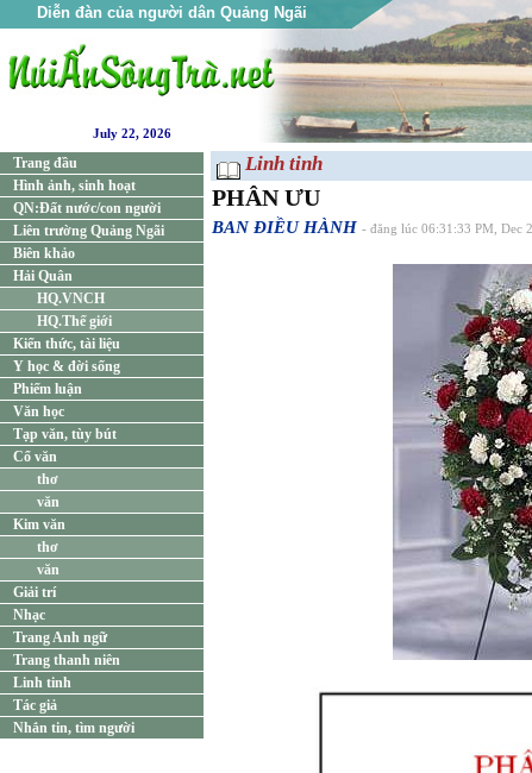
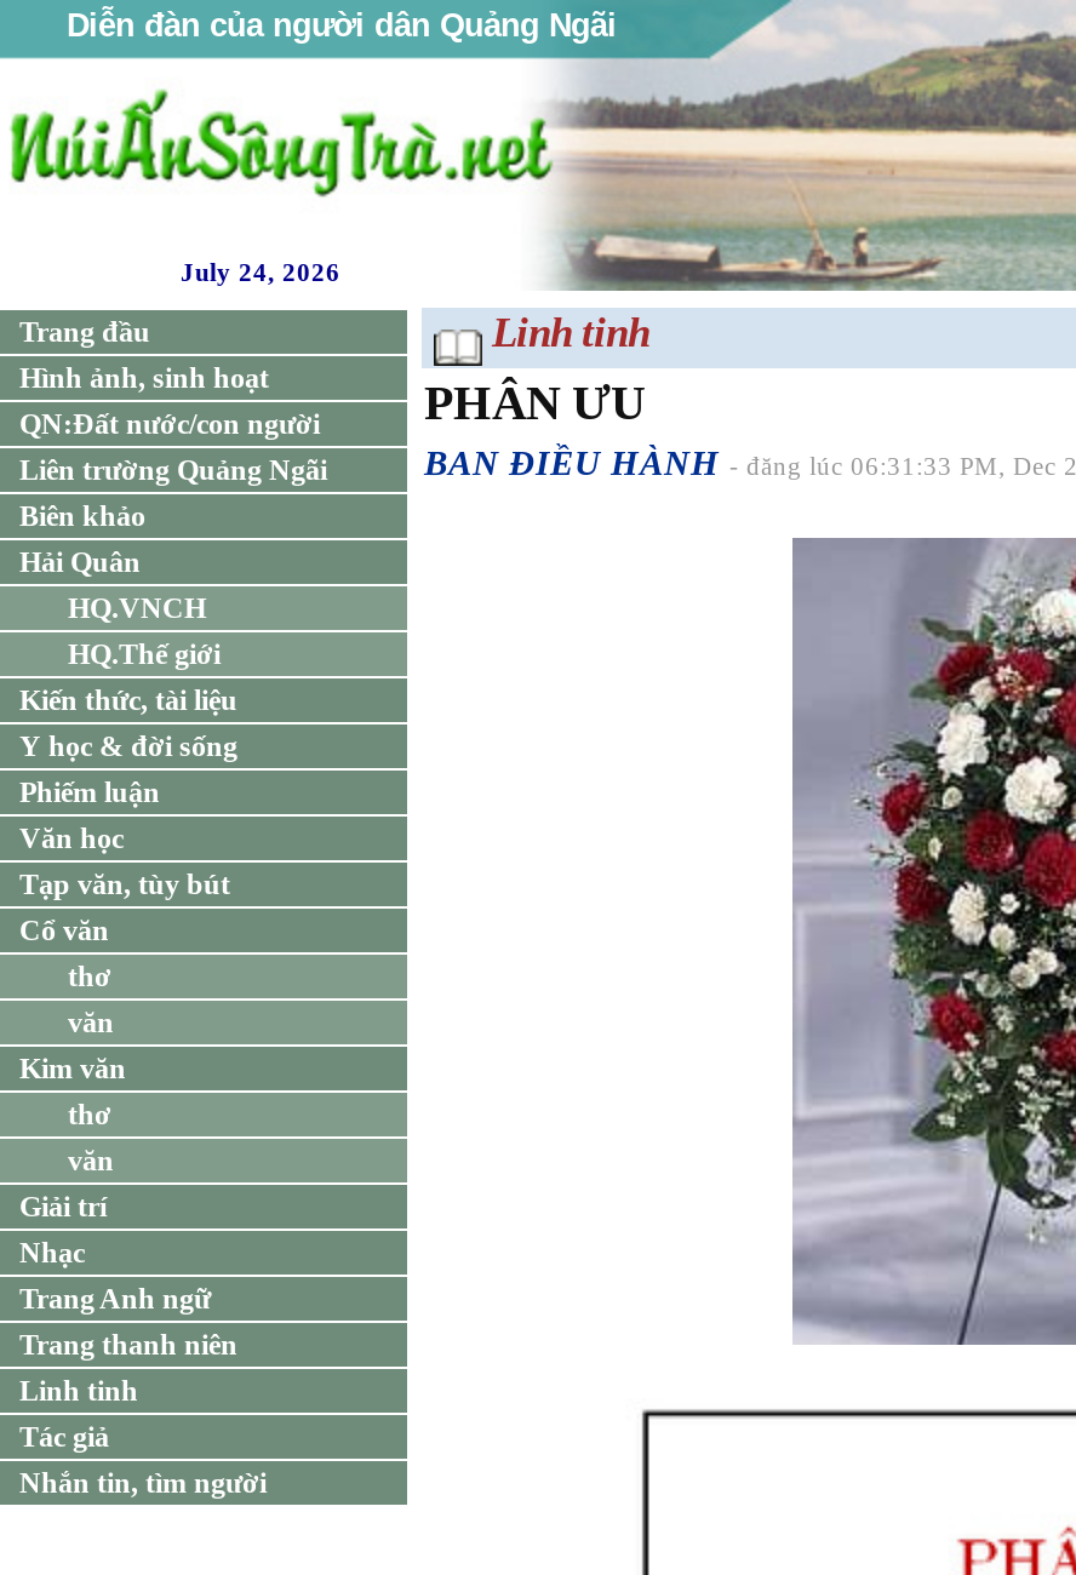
[89,127,171,140] July 22, 2026 -> [173,259,340,286] July 24, 2026

